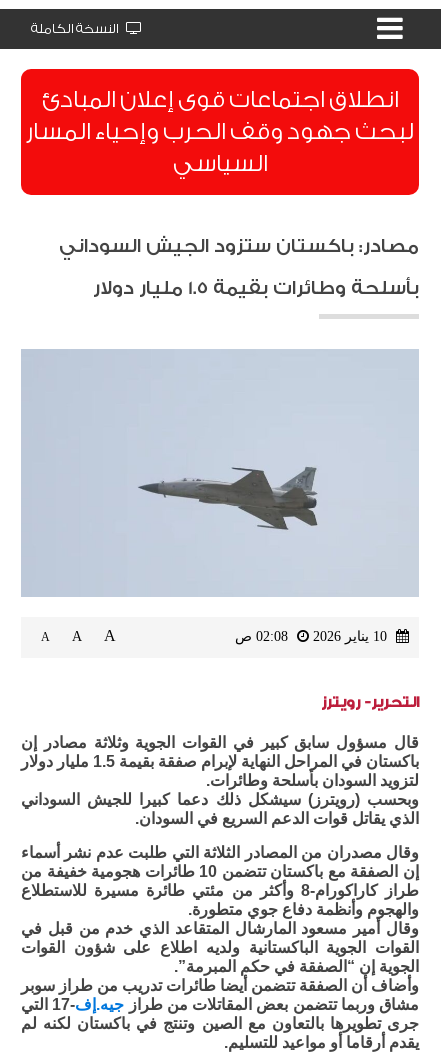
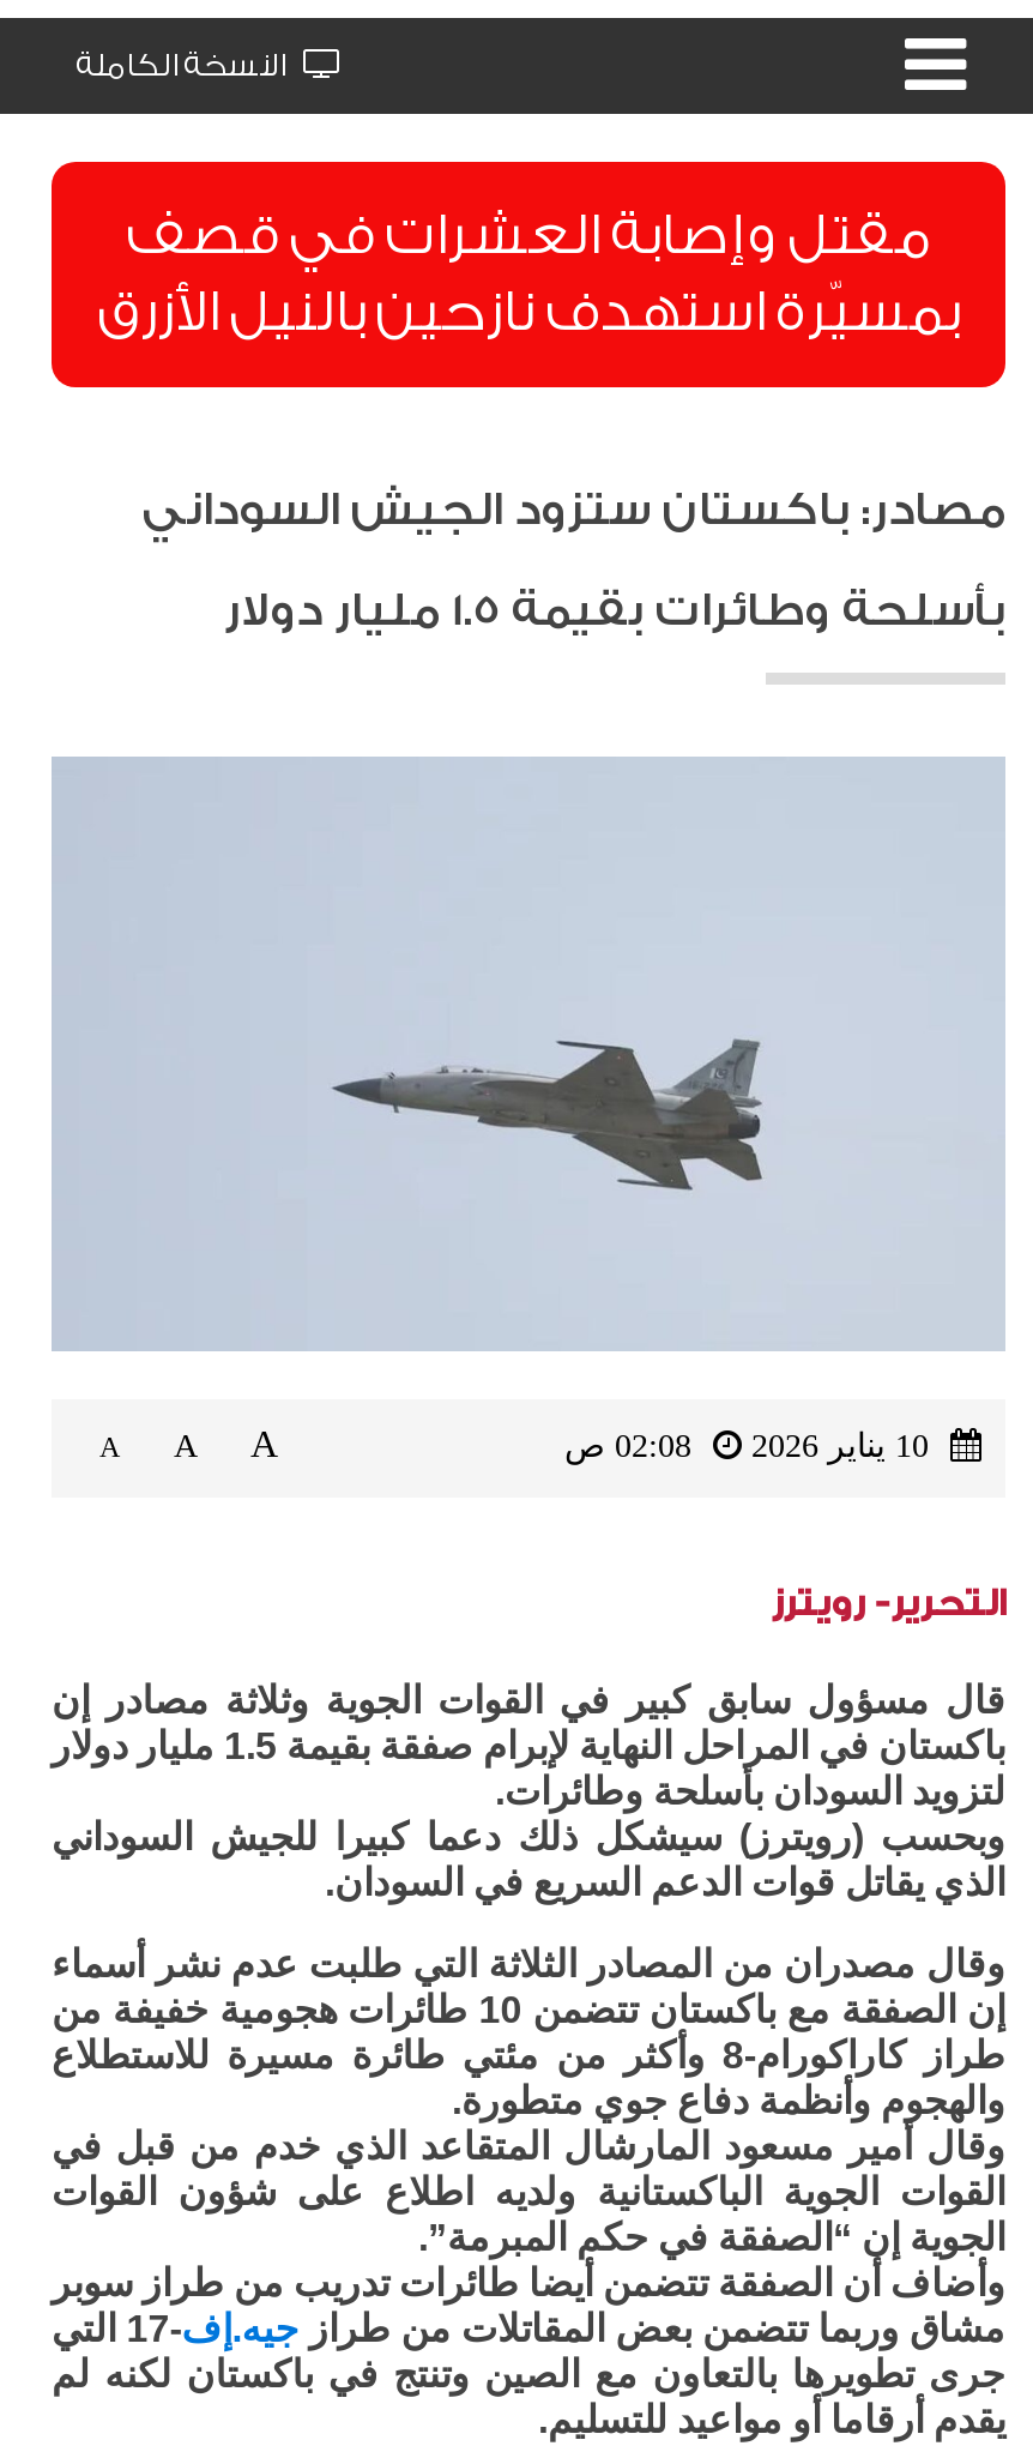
[26,86,414,177] انطلاق اجتماعات قوى إعلان المبادئ | لبحث جهود وقف الحرب وإحياء المسار | السياسي -> [97,203,960,344] مقتل وإصابة العشرات في قصف | بمسيّرة استهدف نازحين بالنيل الأزرق

